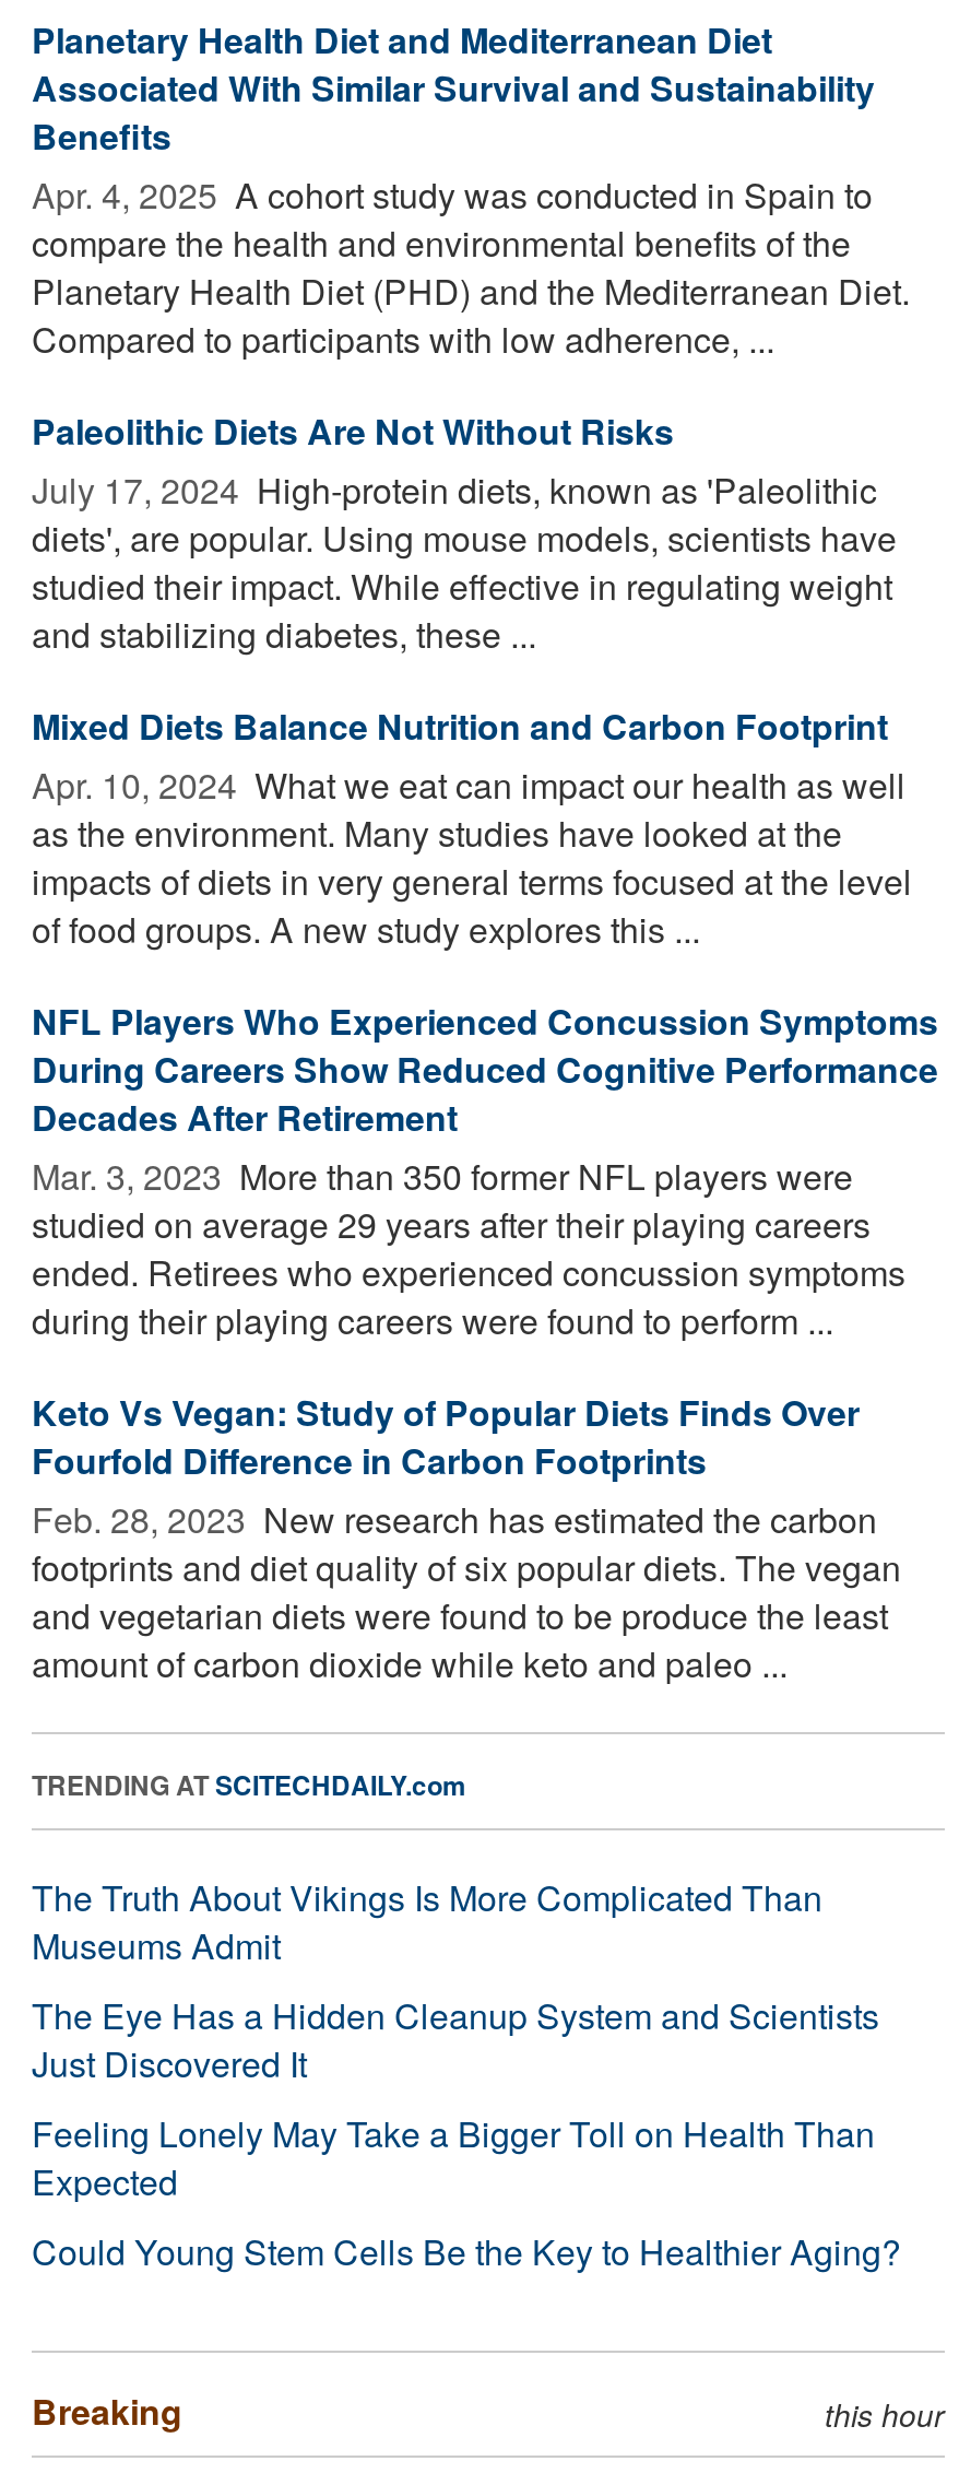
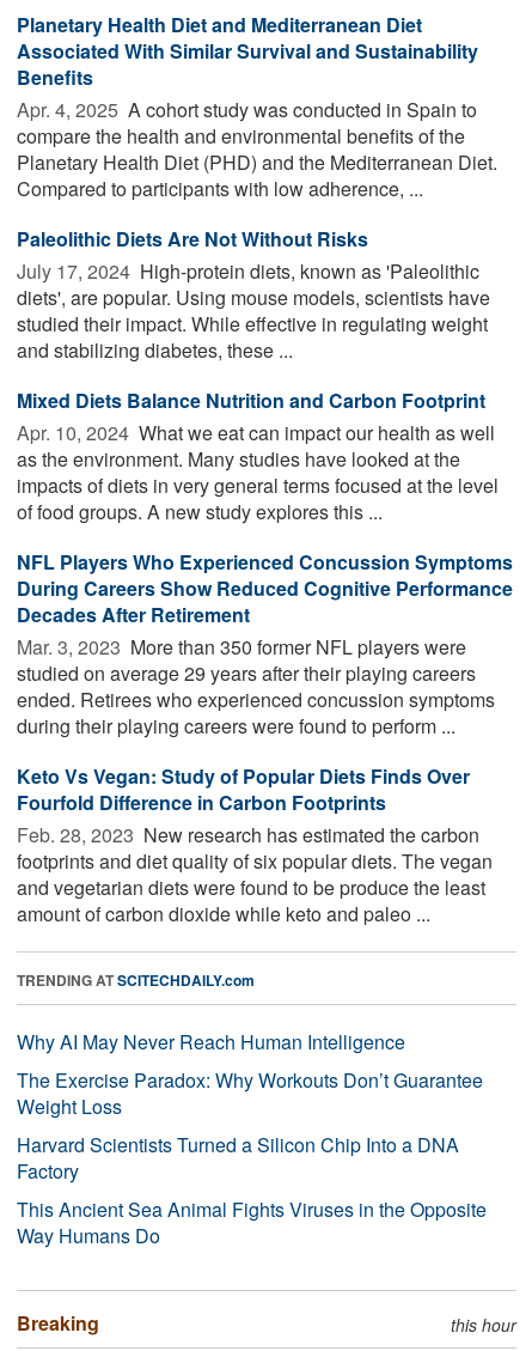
[32,1872,901,2276] The Truth About Vikings Is More Complicated Than | Museums Admit | The Eye Has a Hidden Cleanup System and Scientists | Just Discovered It | Feeling Lonely May Take a Bigger Toll on Health Than | Expected | Could Young Stem Cells Be the Key to Healthier Aging? -> [17,1028,487,1249] Why AI May Never Reach Human Intelligence | The Exercise Paradox: Why Workouts Don’t Guarantee | Weight Loss | Harvard Scientists Turned a Silicon Chip Into a DNA | Factory | This Ancient Sea Animal Fights Viruses in the Opposite | Way Humans Do

